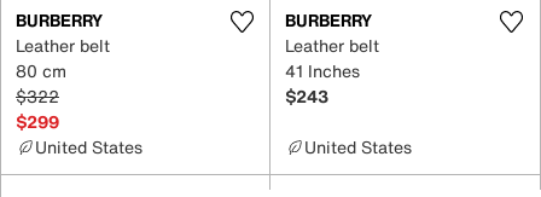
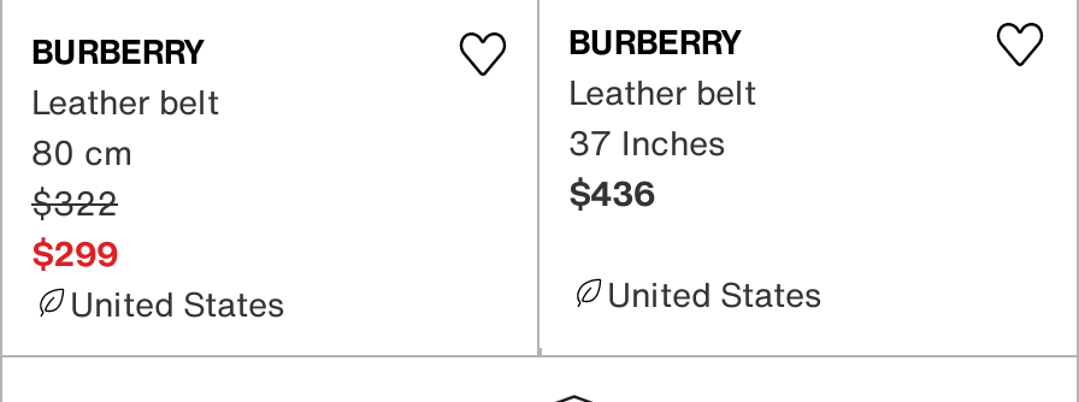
[285,58,365,83] 41 Inches -> [568,116,735,166] 37 Inches
[285,83,328,109] $243 -> [568,166,655,217] $436

